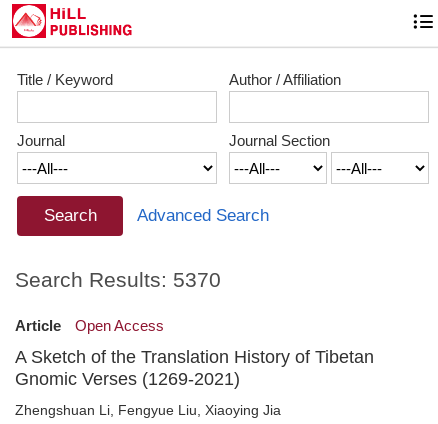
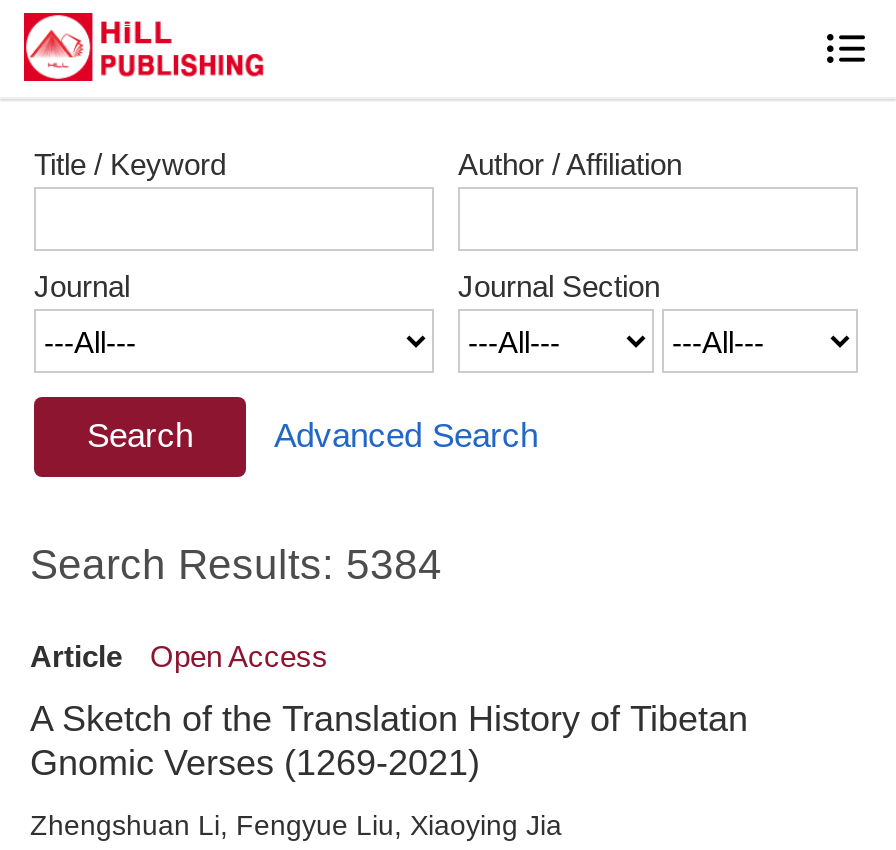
[15,268,221,291] Search Results: 5370 -> [30,541,442,587] Search Results: 5384

